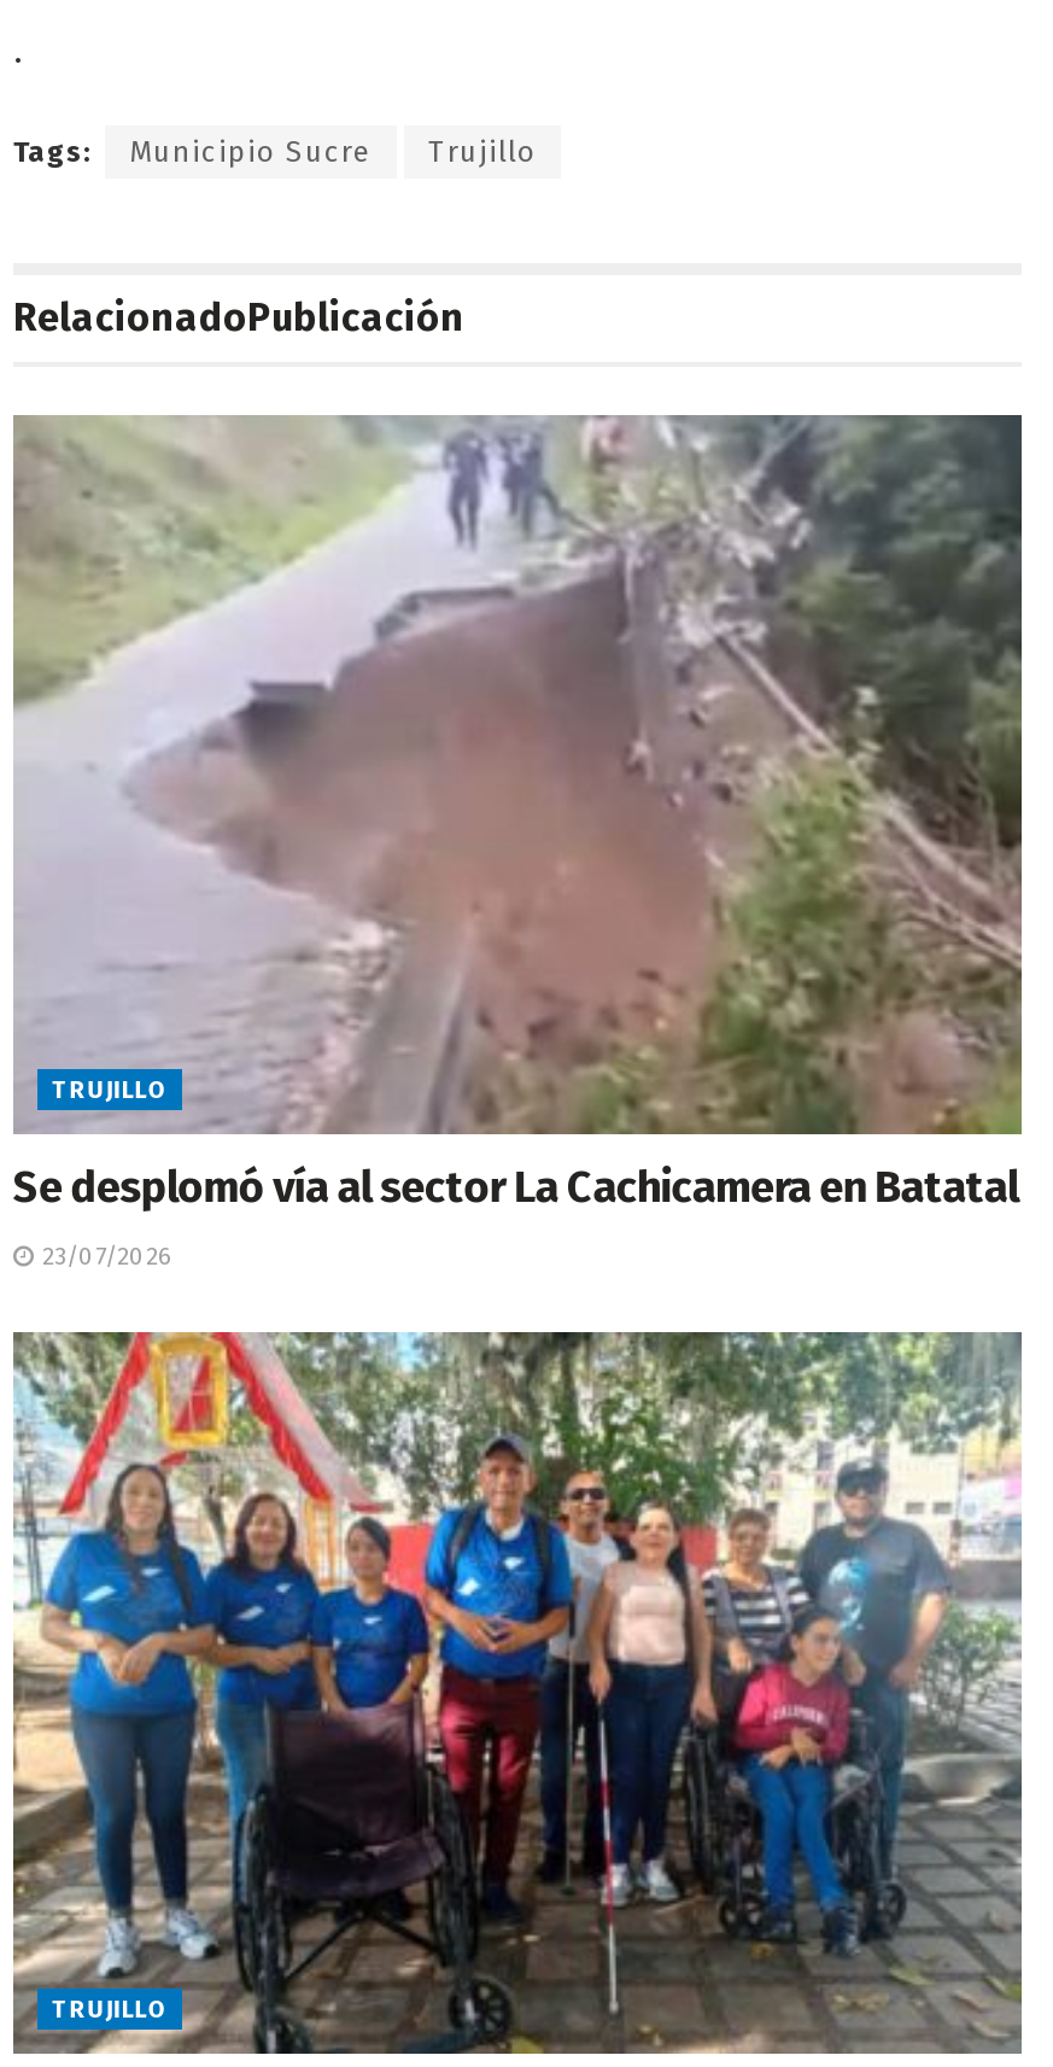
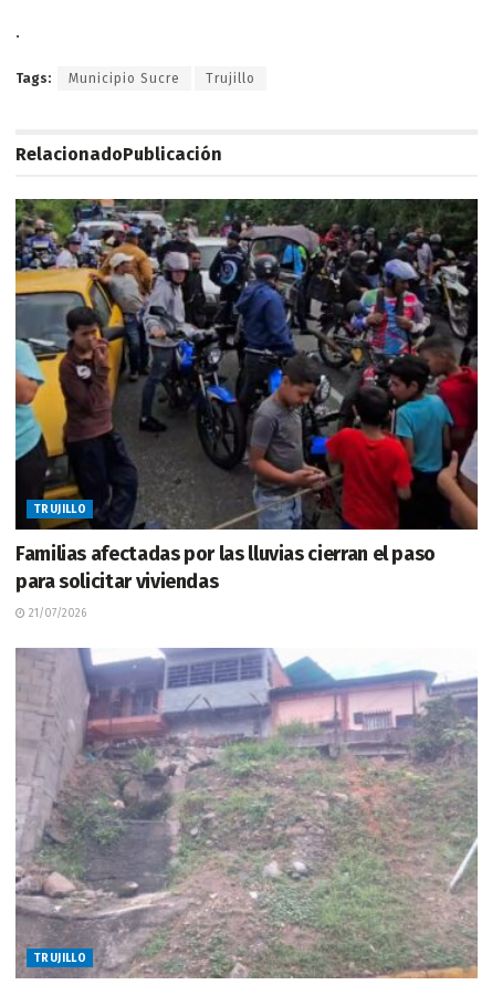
[13,414,1024,1215] [image] | Se desplomó vía al sector La Cachicamera en Batatal -> [14,198,479,593] [image] | Familias afectadas por las lluvias cierran el paso | para solicitar viviendas
[35,1244,170,1273] 23/07/2026 -> [25,607,86,620] 21/07/2026
[13,1329,1024,2055] [image] -> [15,647,479,978] [image]

